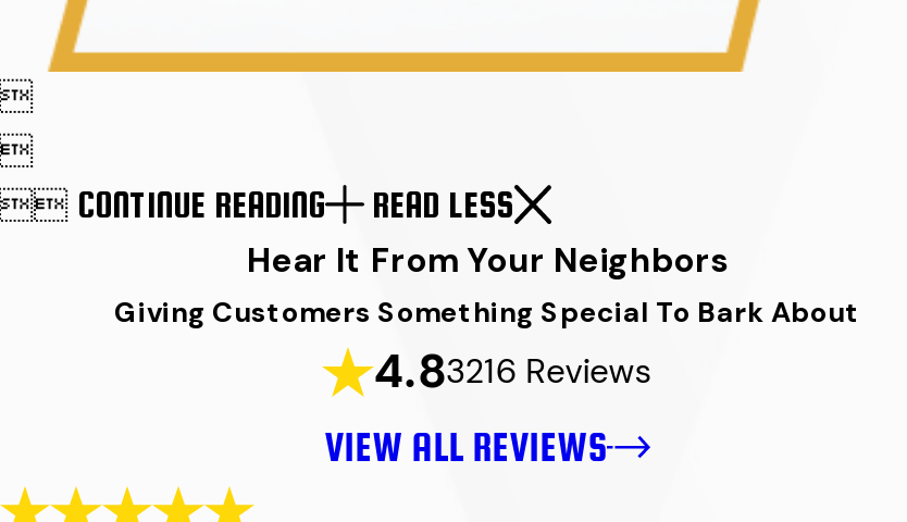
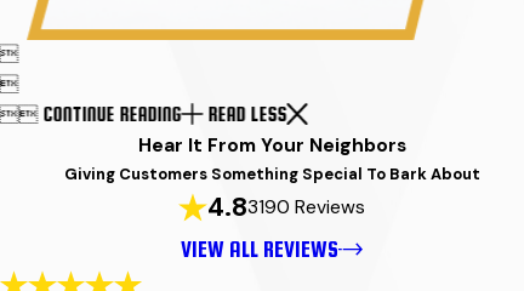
[373,341,652,402] 4.83216 Reviews -> [207,190,365,224] 4.83190 Reviews

